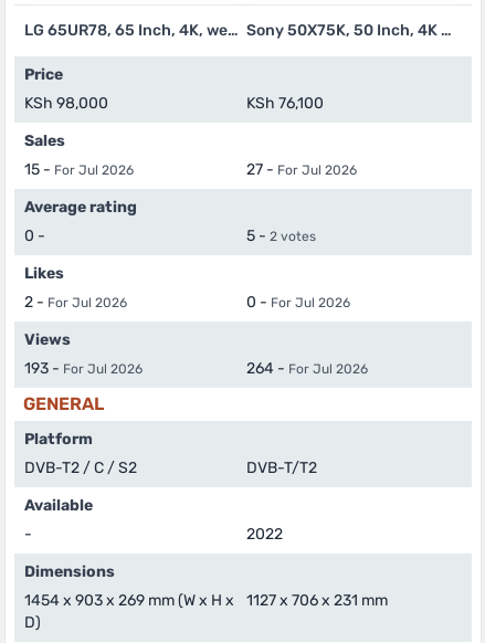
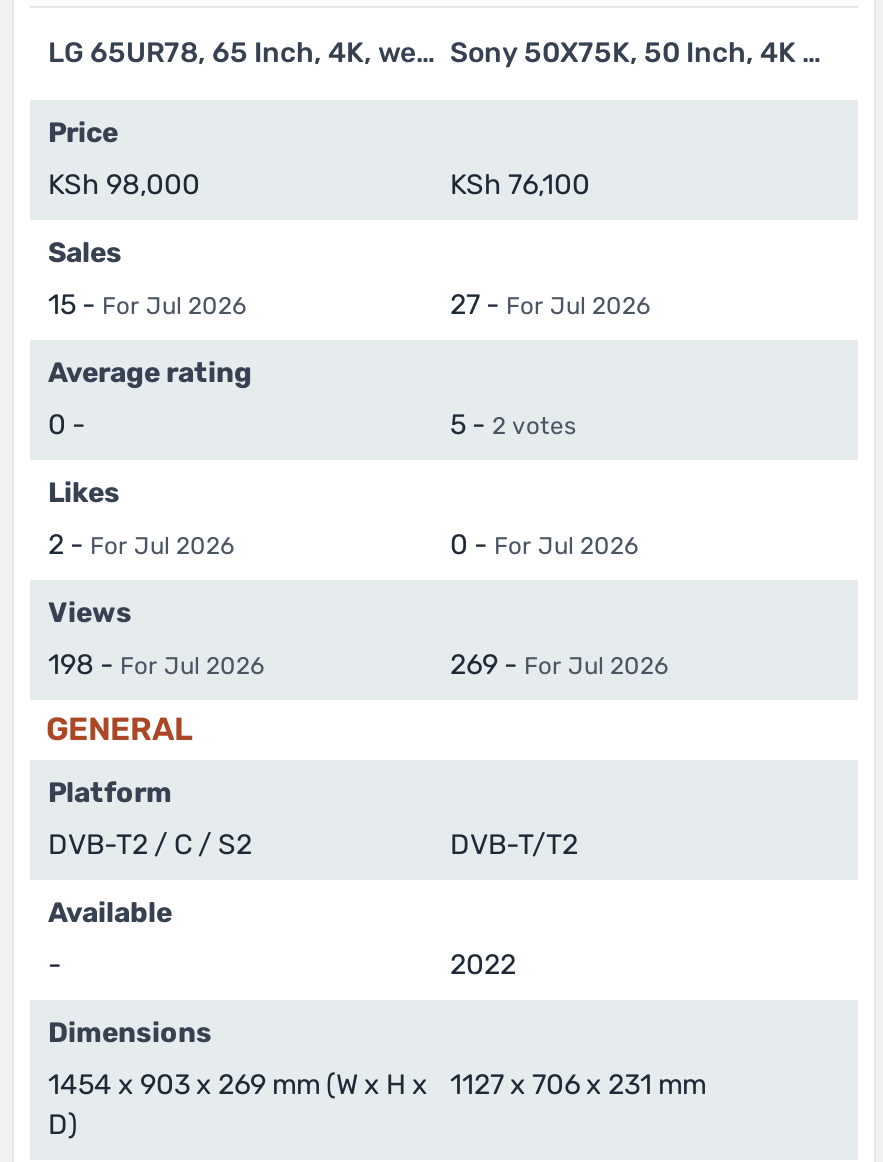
[24,359,143,378] 193 - For Jul 2026 -> [48,648,264,682] 198 - For Jul 2026
[246,359,368,378] 264 - For Jul 2026 -> [450,648,668,682] 269 - For Jul 2026

